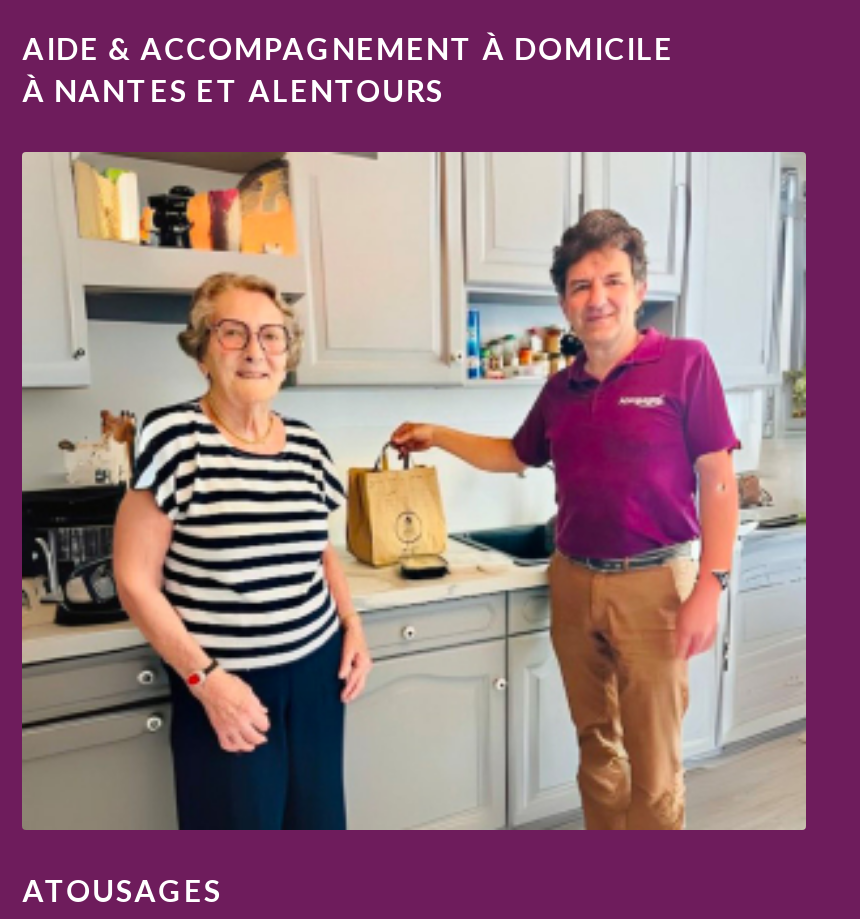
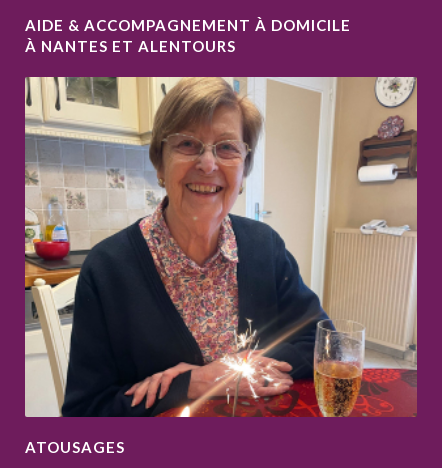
[20,151,808,831] [image] -> [24,76,418,418] [image]

